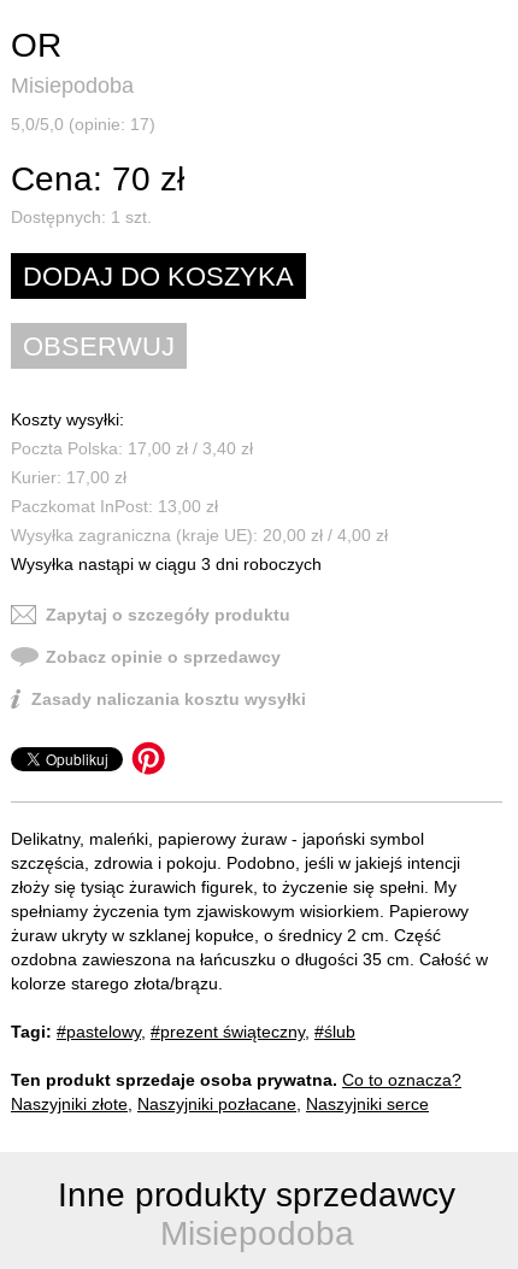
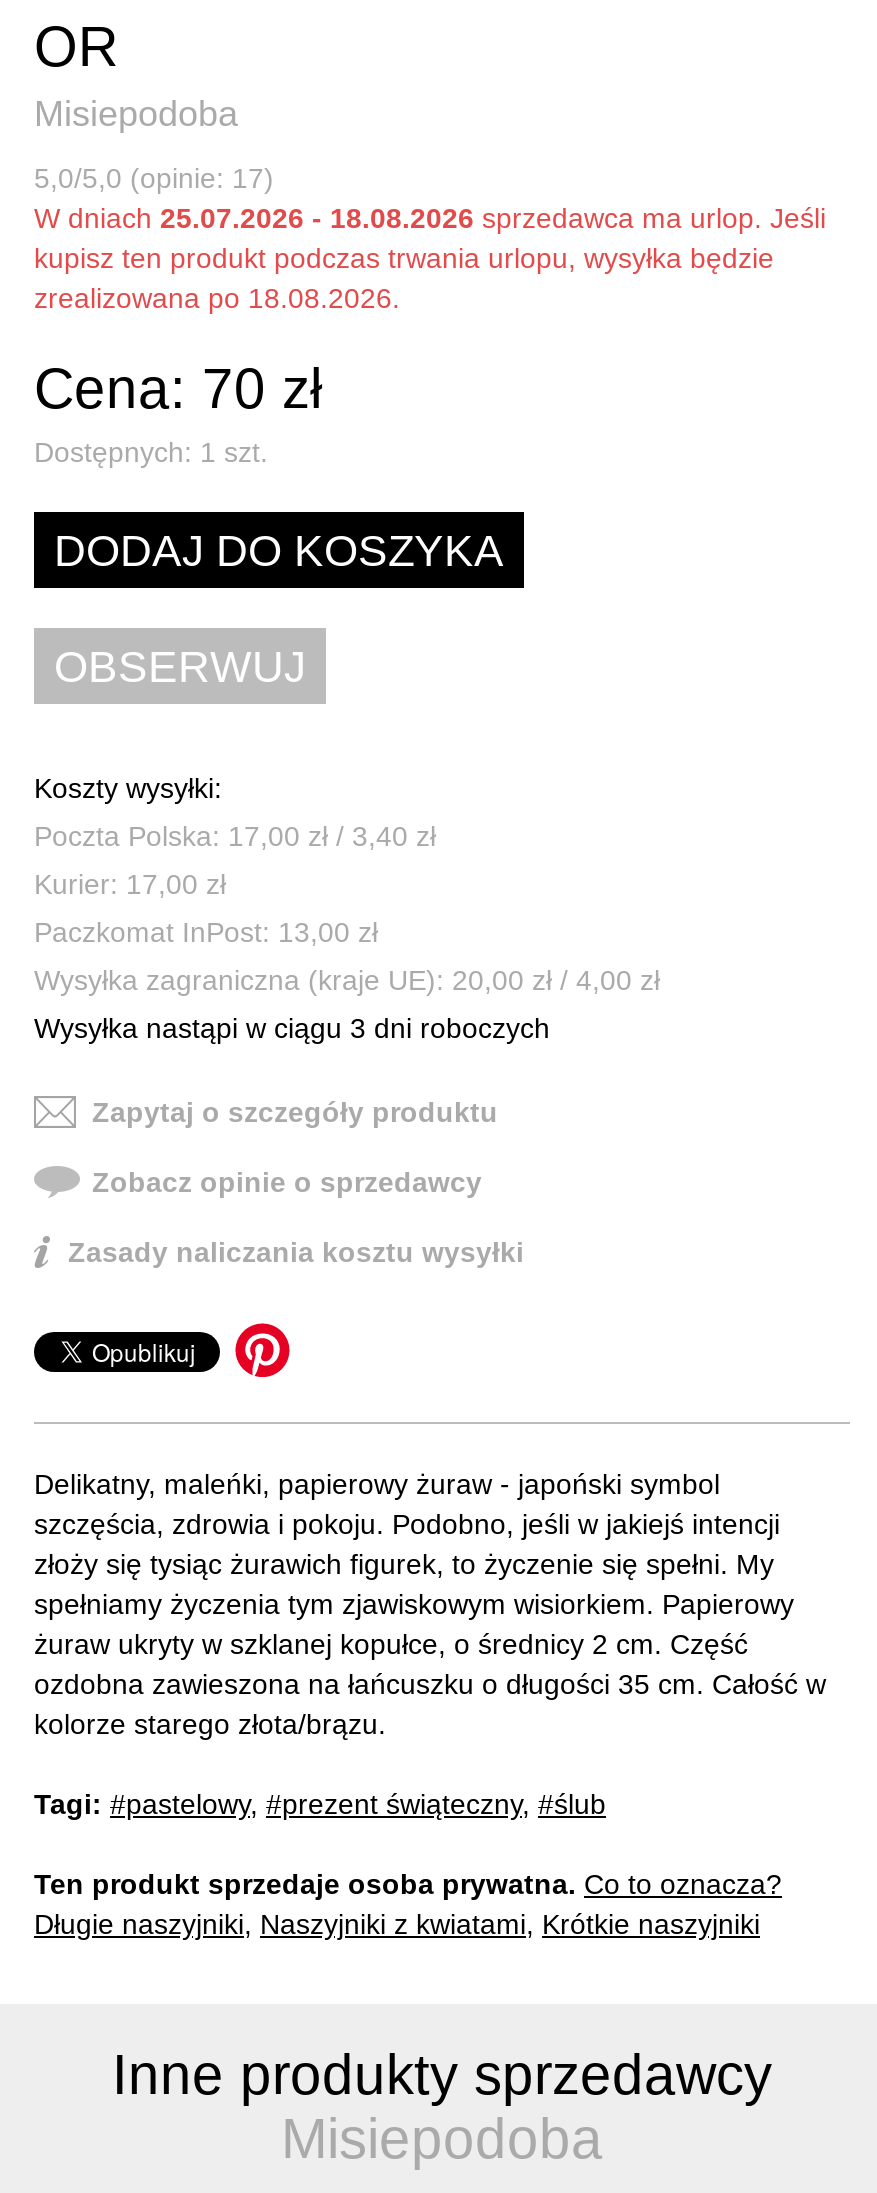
none -> [34,202,826,314] W dniach 25.07.2026 - 18.08.2026 sprzedawca ma urlop. Jeśli | kupisz ten produkt podczas trwania urlopu, wysyłka będzie | zrealizowana po 18.08.2026.
[11,1094,429,1114] Naszyjniki złote, Naszyjniki pozłacane, Naszyjniki serce -> [34,1908,760,1940] Długie naszyjniki, Naszyjniki z kwiatami, Krótkie naszyjniki

